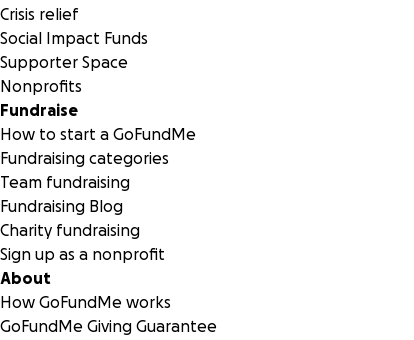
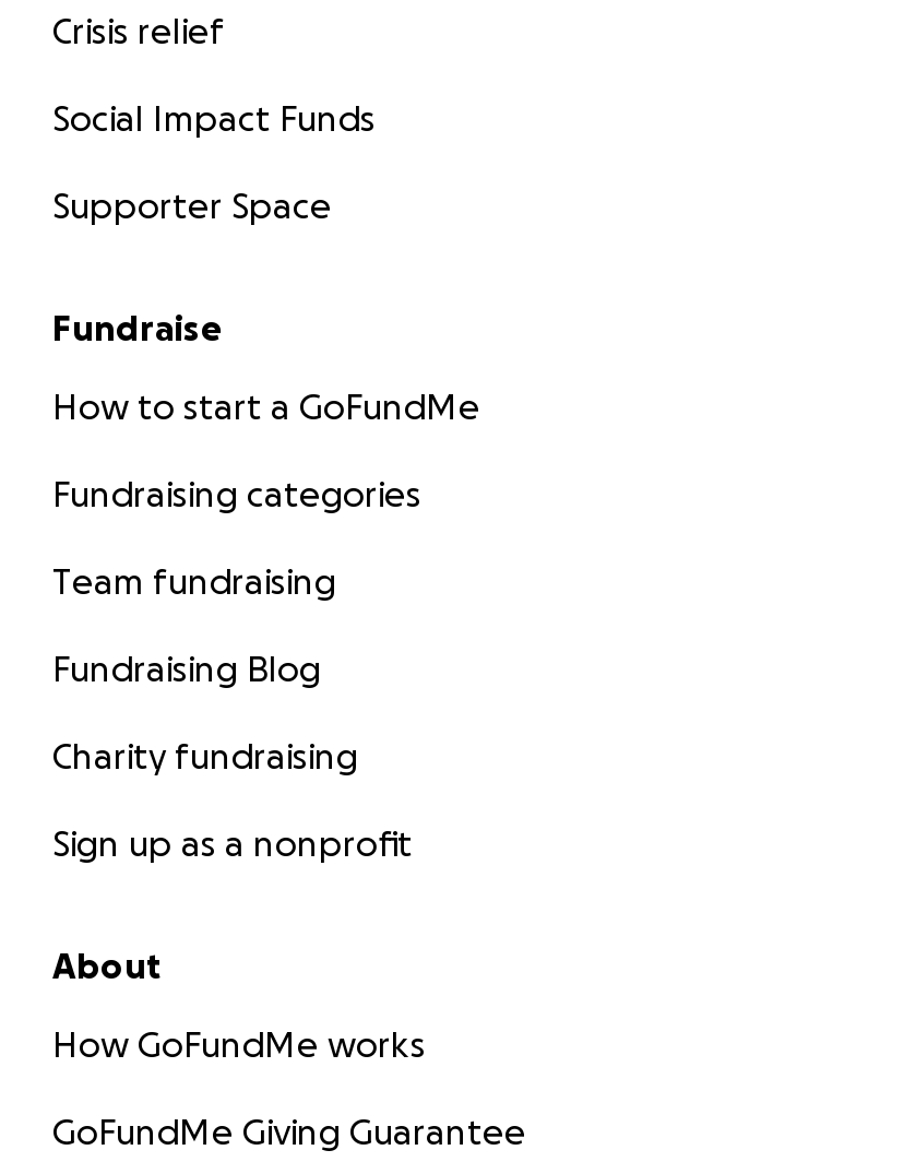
[0,77,82,95] Nonprofits -> none

